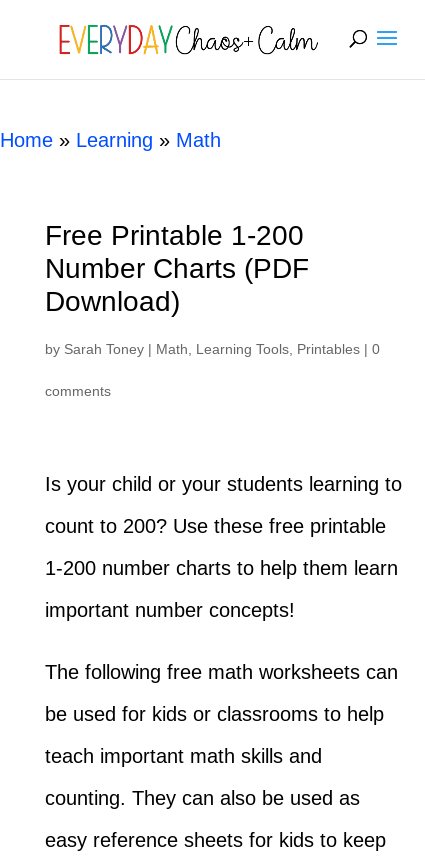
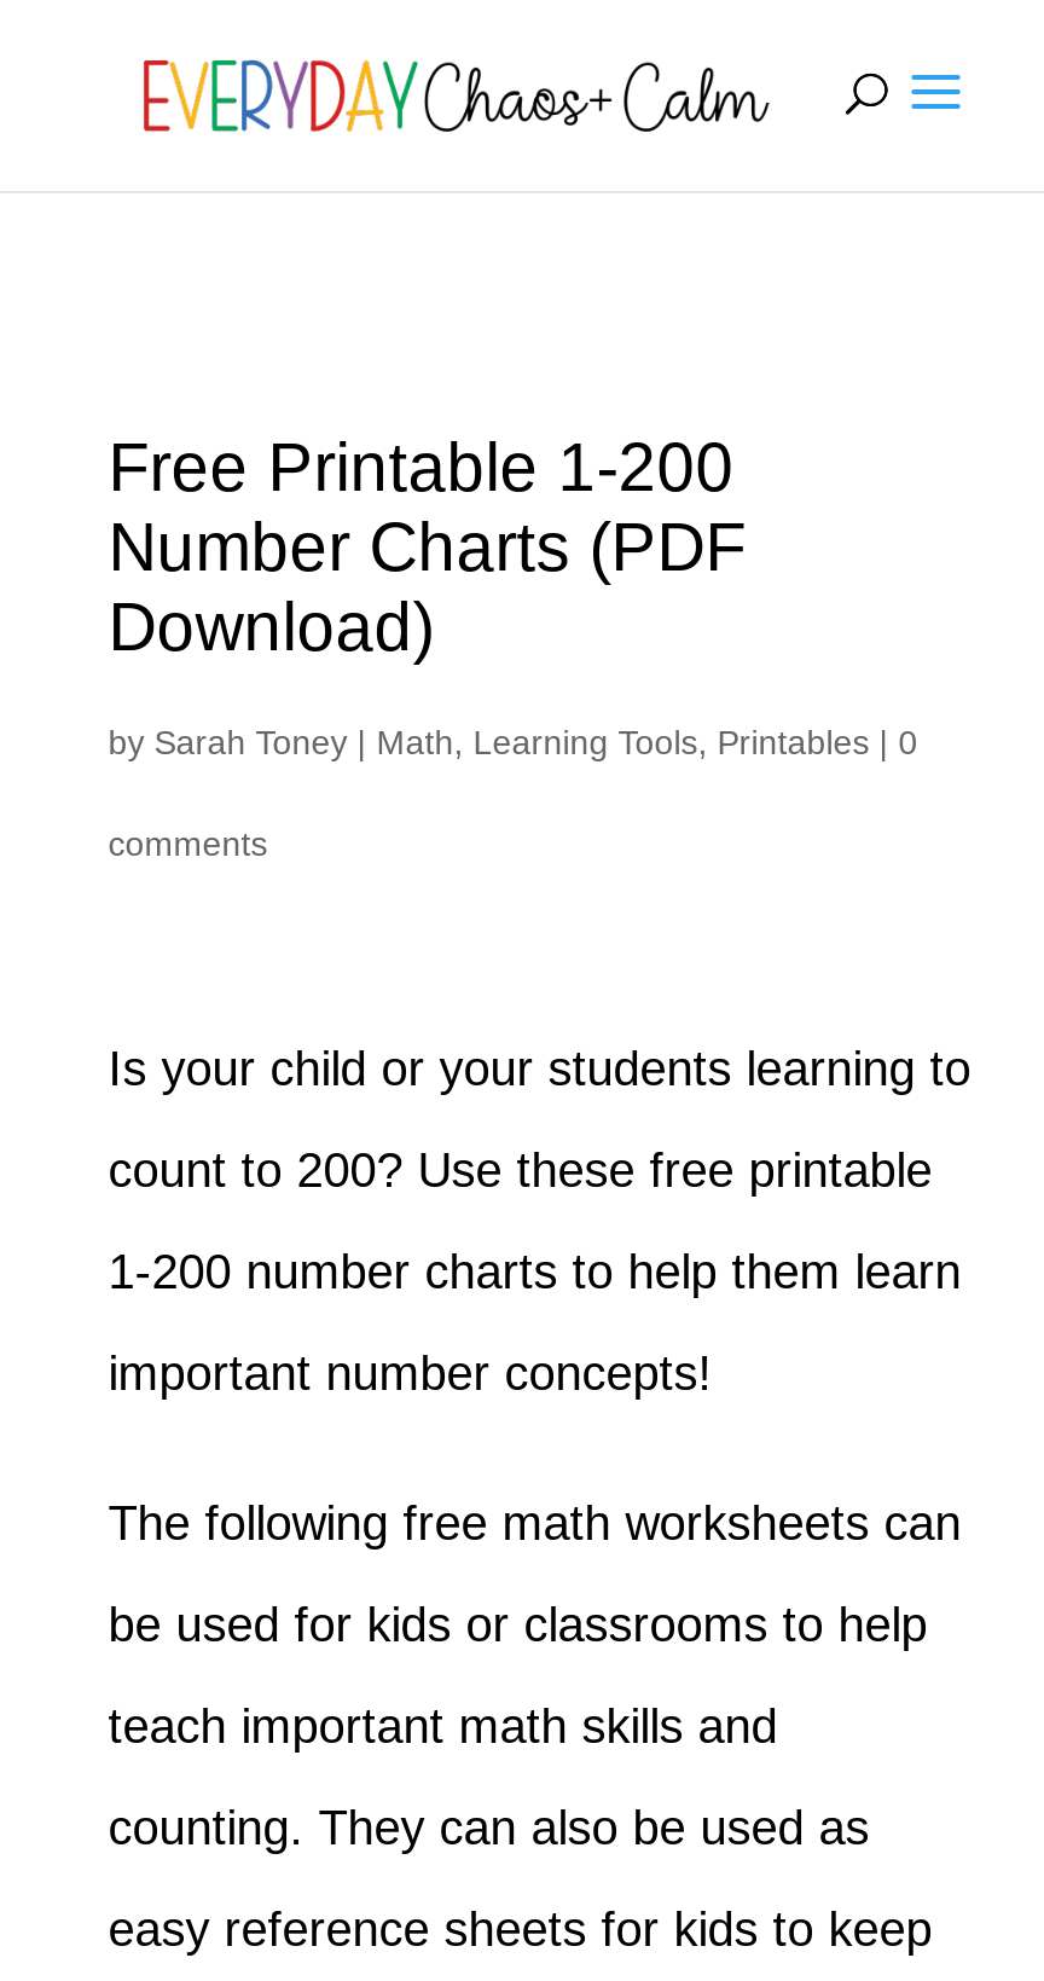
[0,129,221,151] Home» Learning» Math -> none

